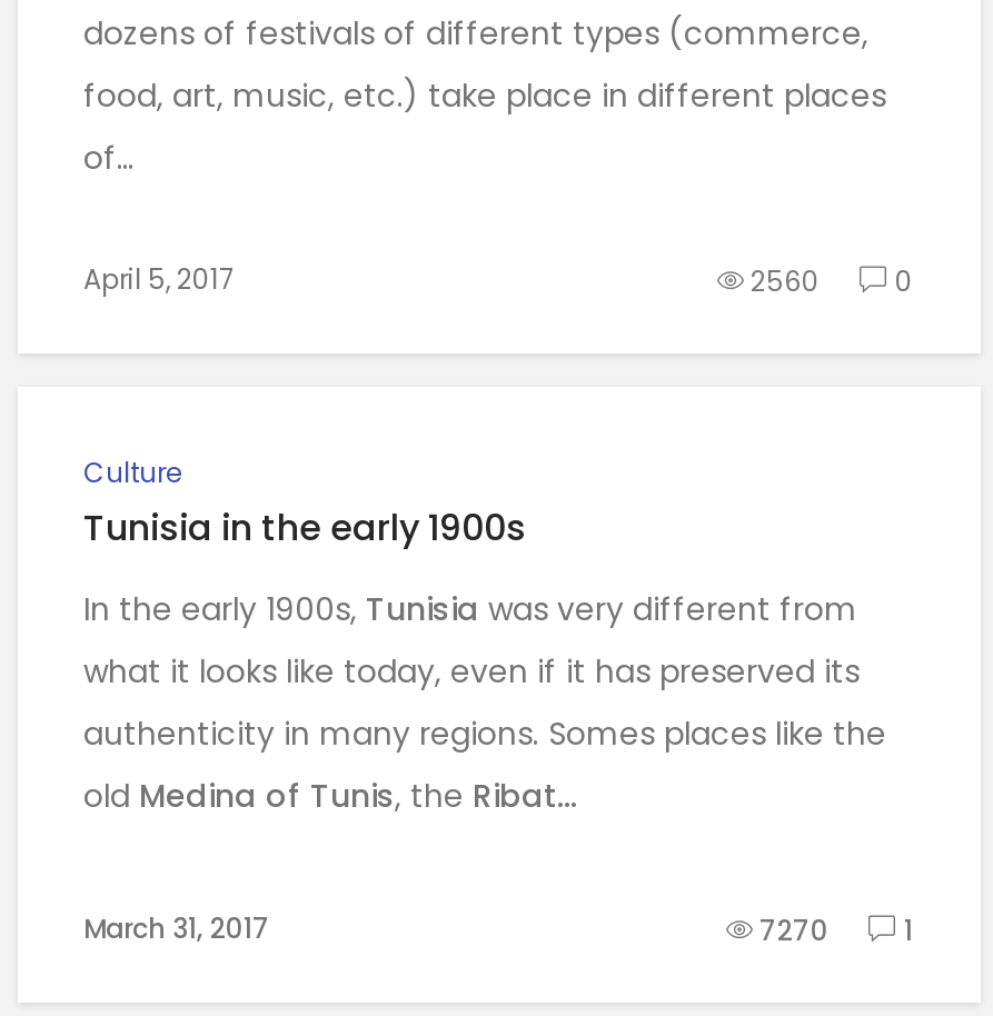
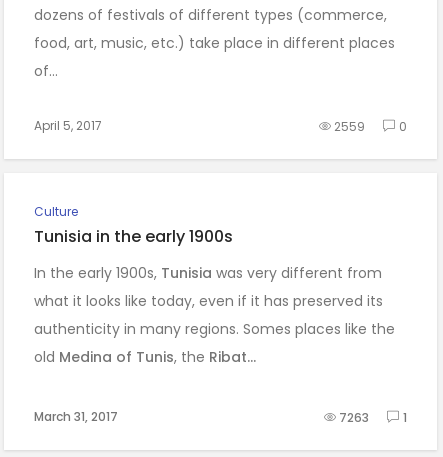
[744,262,913,299] 2560 0 -> [330,118,406,135] 2559 0
[753,912,913,950] 7270 1 -> [335,409,406,426] 7263 1

